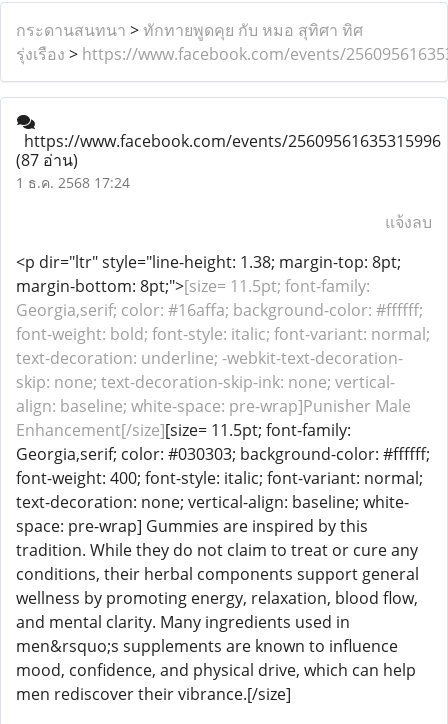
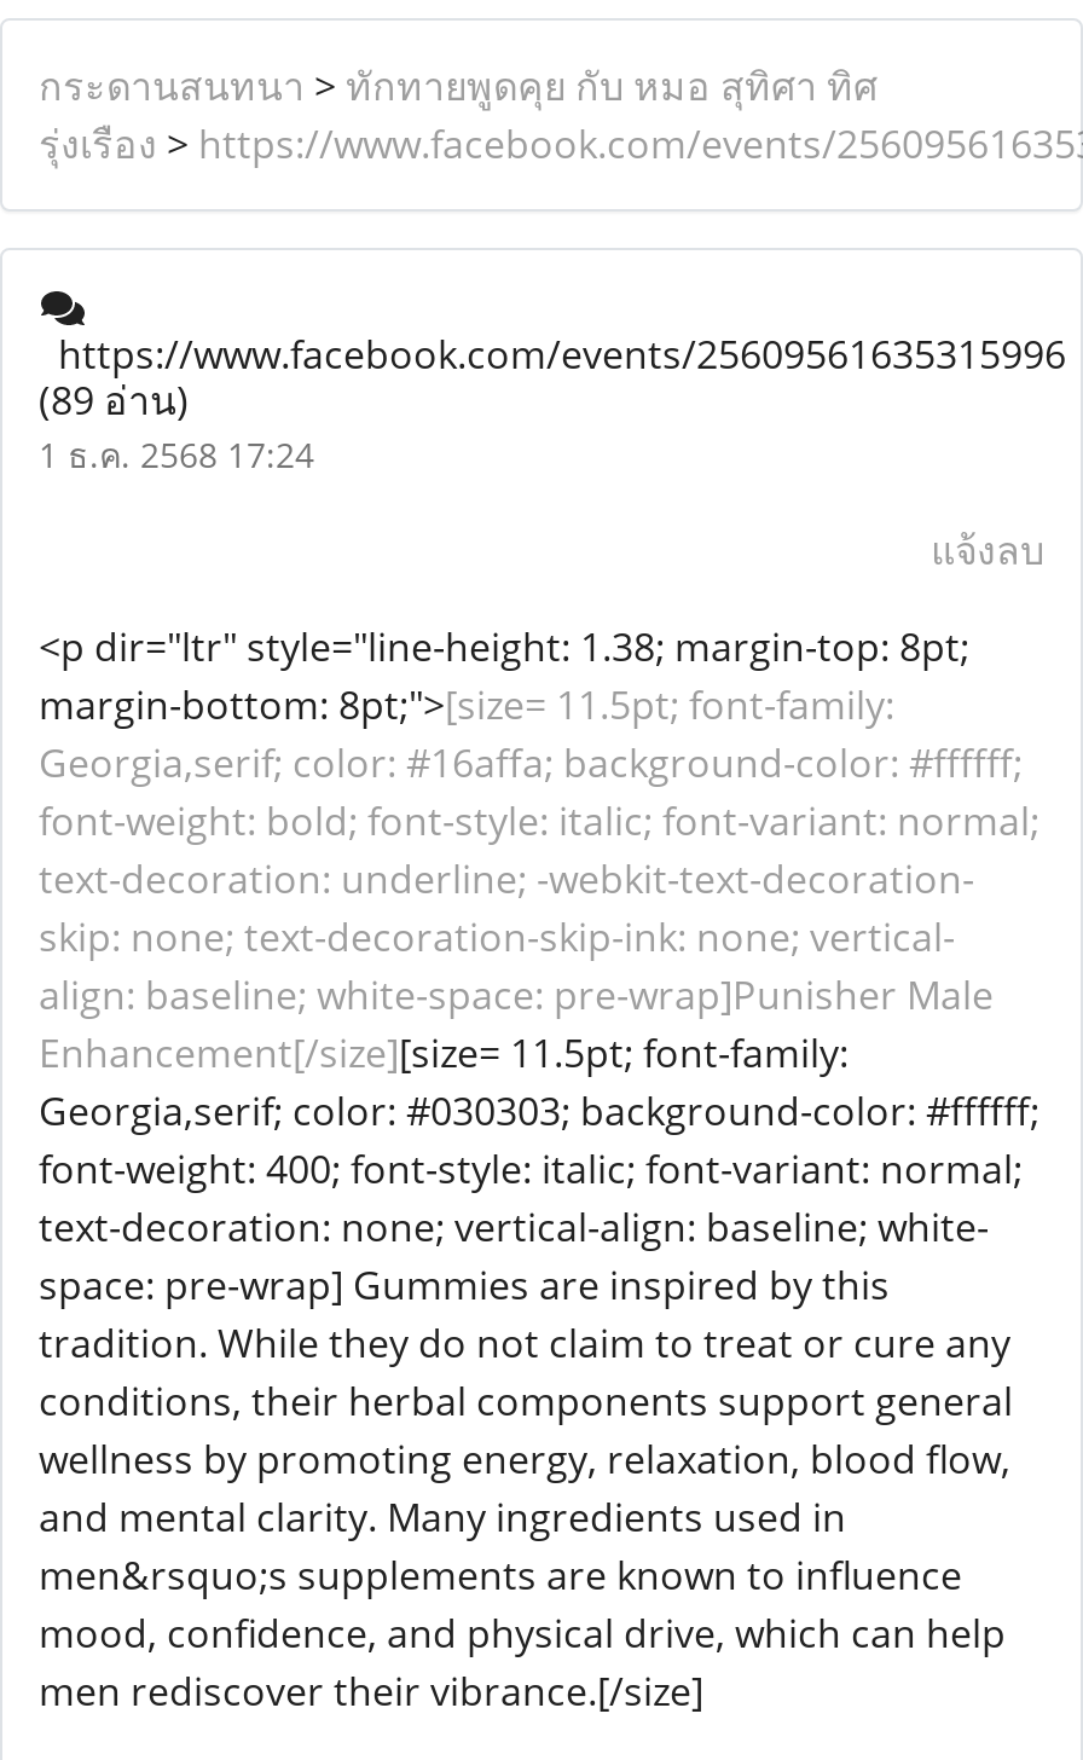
[16,149,78,171] (87 อ่าน) -> [39,374,189,427] (89 อ่าน)

